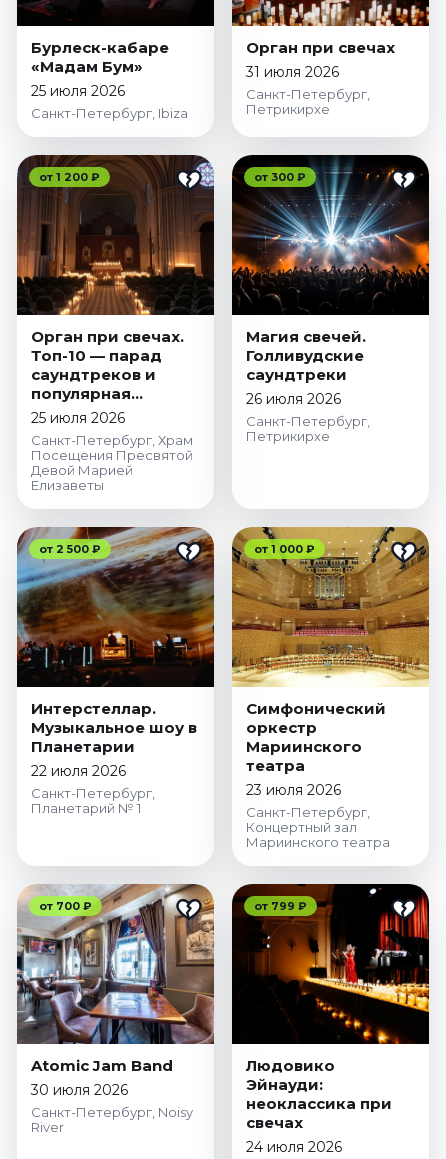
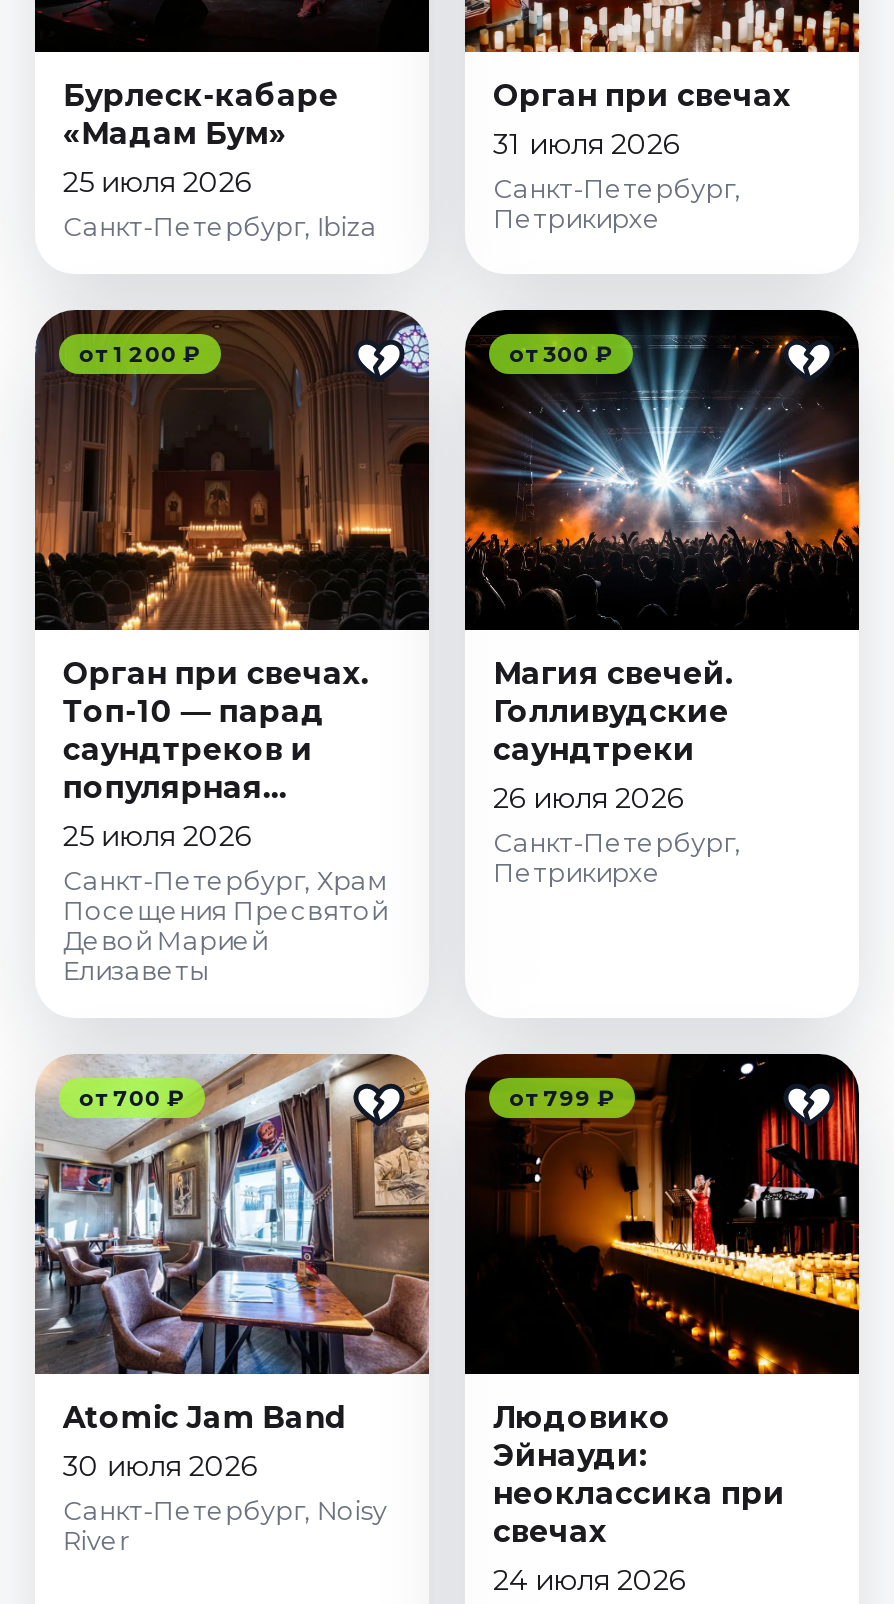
[17,526,215,688] [image] | от 2 500 ₽ -> none
[231,526,430,687] [image] | от 1 000 ₽ -> none
[31,699,197,816] Интерстеллар. | Музыкальное шоу в | Планетарии | 22 июля 2026 | Санкт-Петербург, | Планетарий № 1 -> none
[246,699,390,850] Симфонический | оркестр | Мариинского | театра | 23 июля 2026 | Санкт-Петербург, | Концертный зал | Мариинского театра -> none

